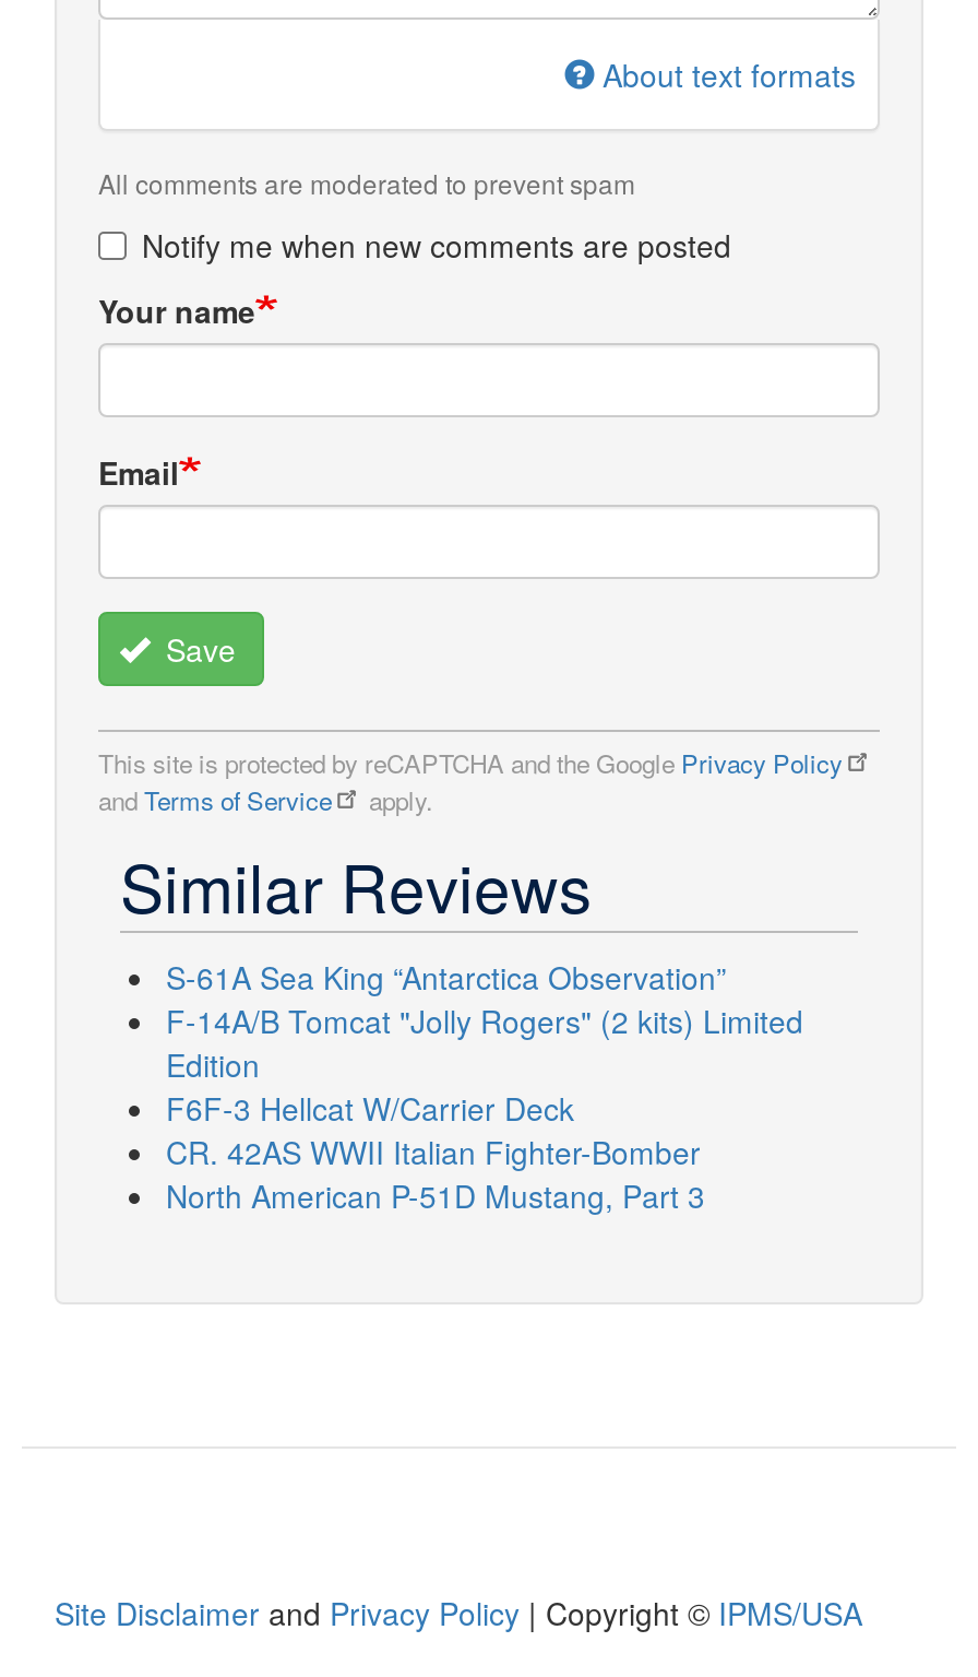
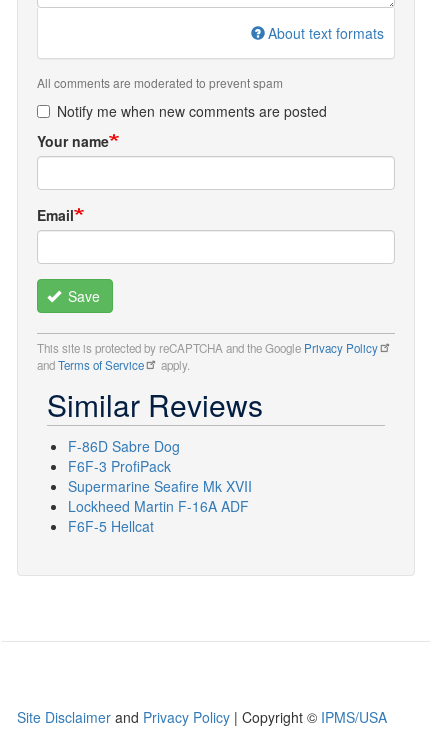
[166,955,803,1217] S-61A Sea King “Antarctica Observation” | F-14A/B Tomcat "Jolly Rogers" (2 kits) Limited | Edition | F6F-3 Hellcat W/Carrier Deck | CR. 42AS WWII Italian Fighter-Bomber | North American P-51D Mustang, Part 3 -> [68,436,252,536] F-86D Sabre Dog | F6F-3 ProfiPack | Supermarine Seafire Mk XVII | Lockheed Martin F-16A ADF | F6F-5 Hellcat

